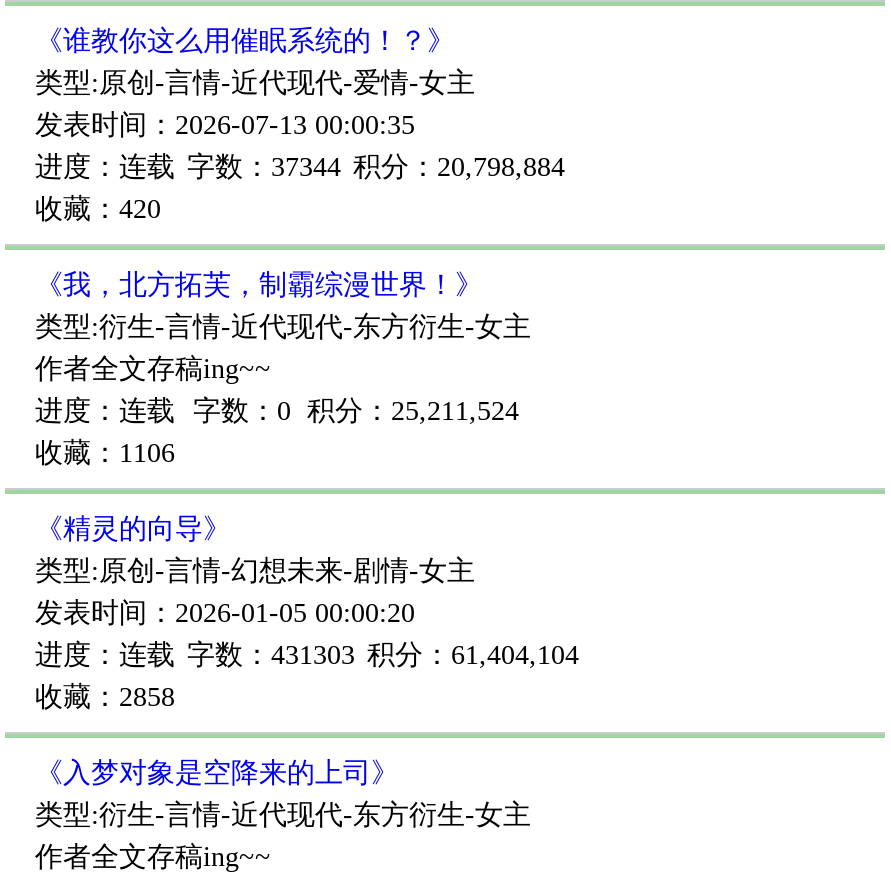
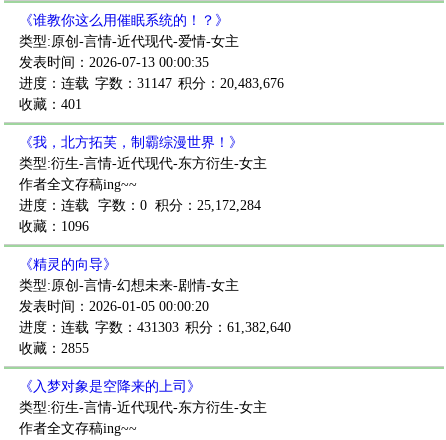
[35,152,565,182] 进度：连载 字数：37344 积分：20,798,884 -> [19,76,284,91] 进度：连载 字数：31147 积分：20,483,676
[35,194,161,224] 收藏：420 -> [19,97,82,112] 收藏：401
[35,396,519,426] 进度：连载 字数：0 积分：25,211,524 -> [19,198,261,213] 进度：连载 字数：0 积分：25,172,284
[35,438,175,468] 收藏：1106 -> [19,219,89,234] 收藏：1096
[35,640,579,670] 进度：连载 字数：431303 积分：61,404,104 -> [19,320,291,335] 进度：连载 字数：431303 积分：61,382,640
[35,682,175,712] 收藏：2858 -> [19,341,89,356] 收藏：2855

